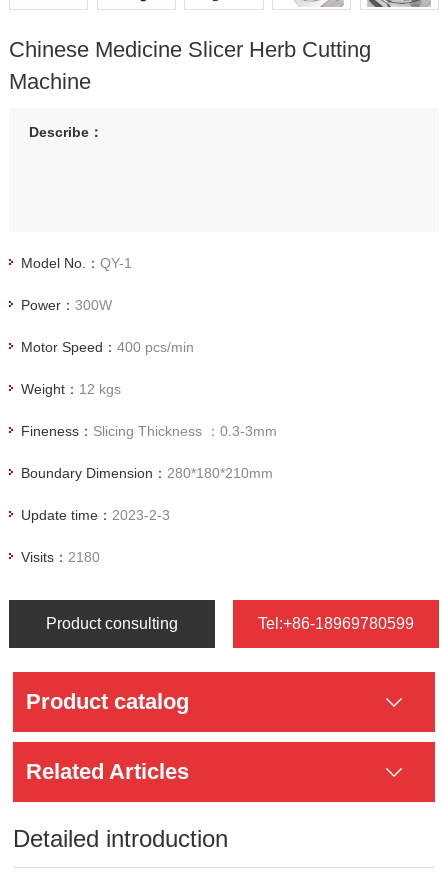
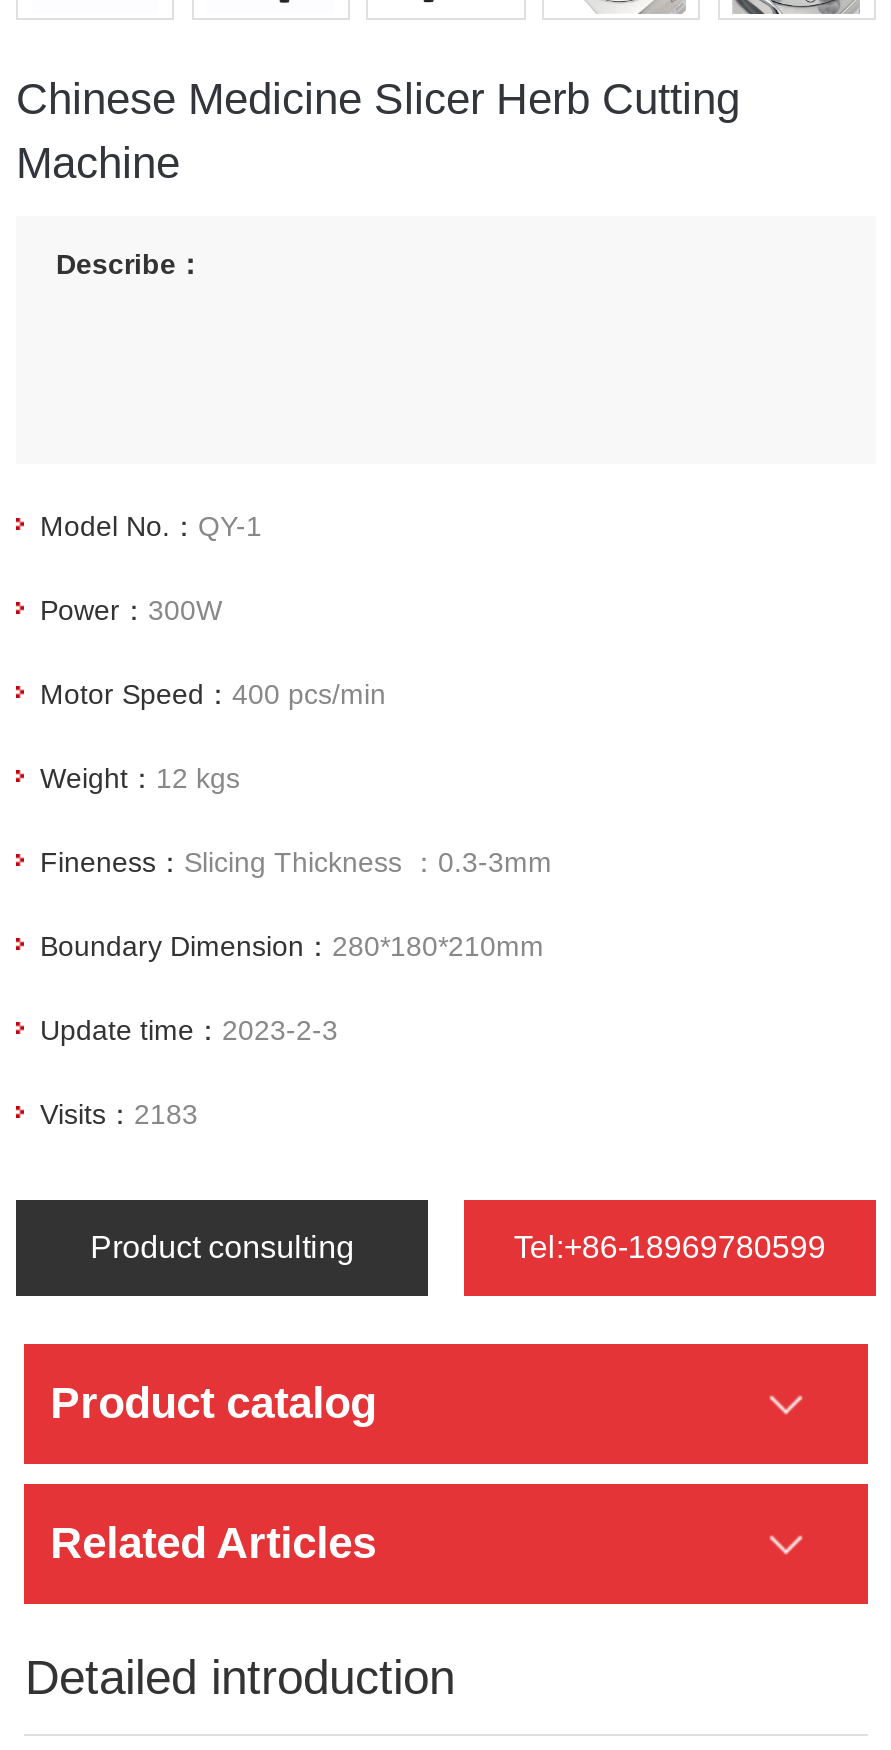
[21,549,100,565] Visits：2180 -> [40,1098,198,1130] Visits：2183

